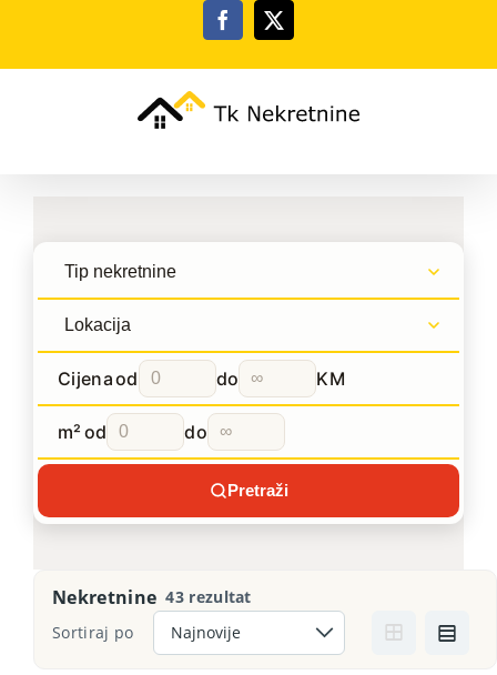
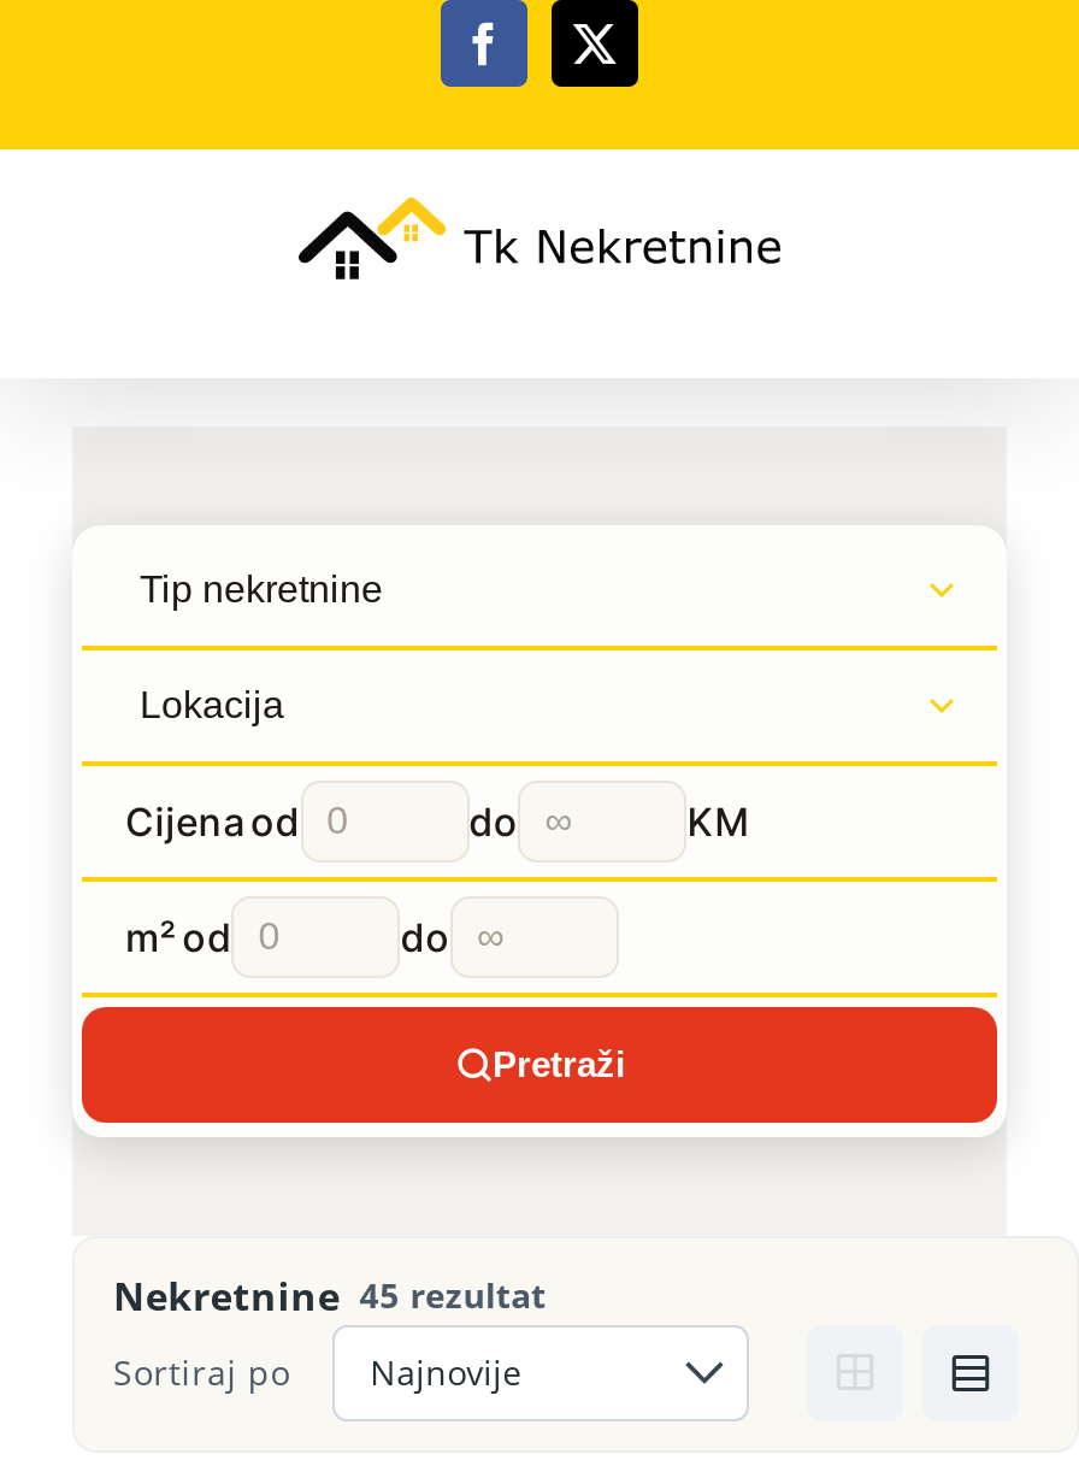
[52,585,252,609] Nekretnine 43 rezultat -> [113,1269,546,1322] Nekretnine 45 rezultat

